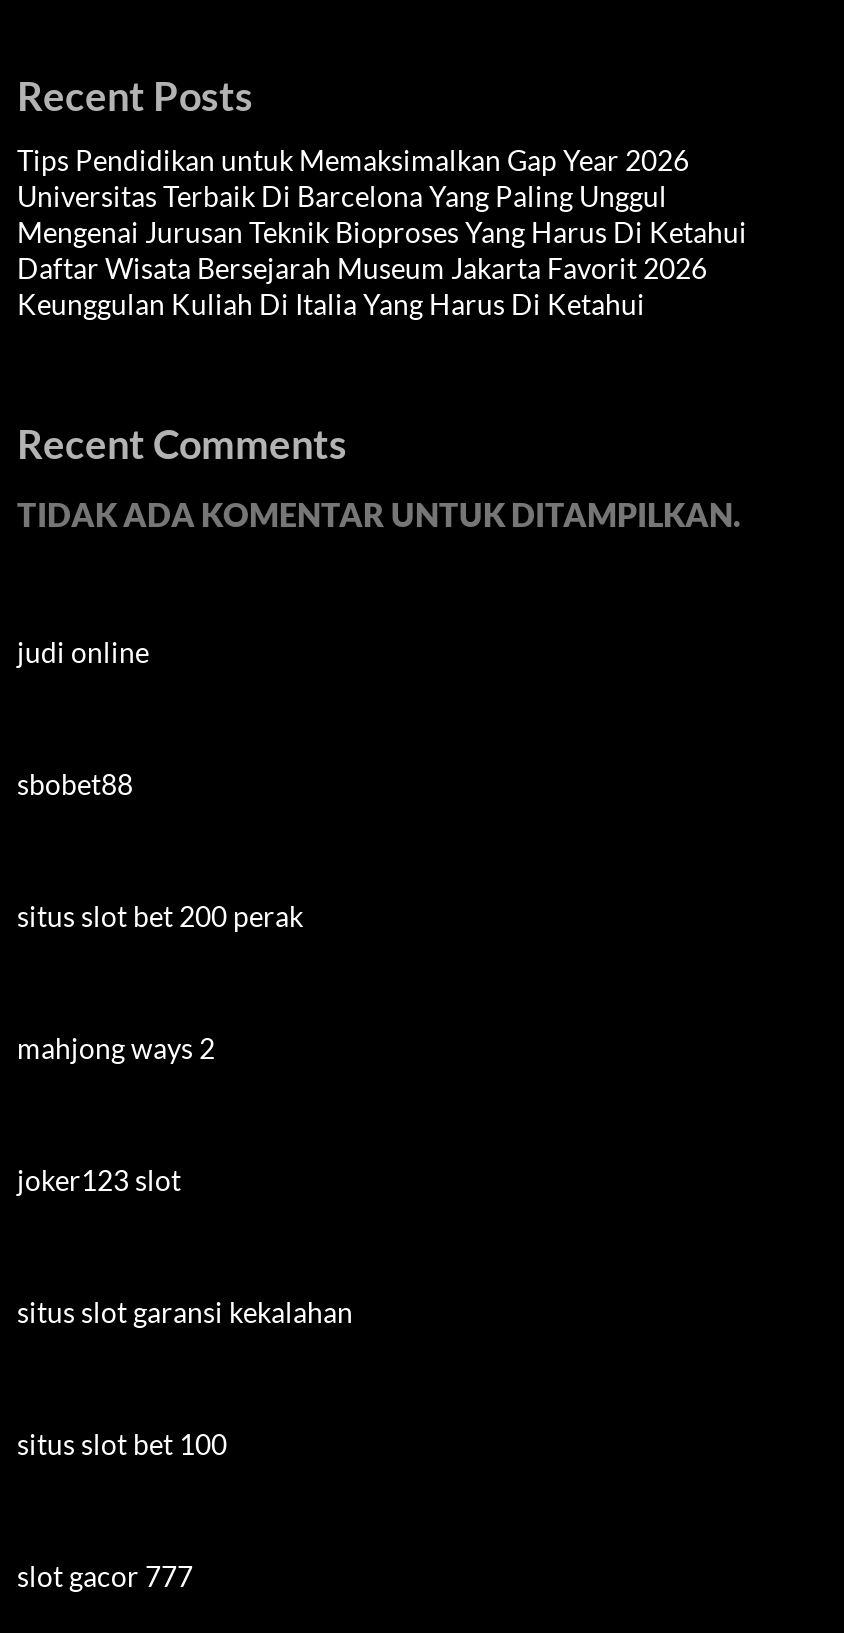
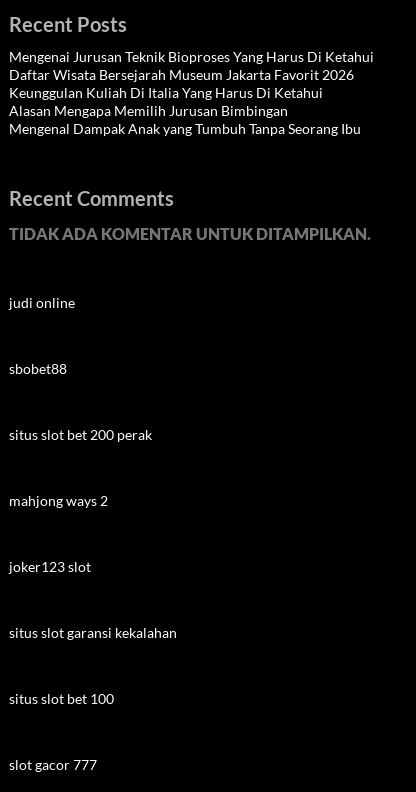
[17,143,689,213] Tips Pendidikan untuk Memaksimalkan Gap Year 2026 | Universitas Terbaik Di Barcelona Yang Paling Unggul -> none
moved [17,215,747,321] -> [9,48,374,101]: Mengenai Jurusan Teknik Bioproses Yang Harus Di Ketahui | Daftar Wisata Bersejarah Museum Jakarta Favorit 2026 | Keunggulan Kuliah Di Italia Yang Harus Di Ketahui
none -> [9,102,361,137] Alasan Mengapa Memilih Jurusan Bimbingan | Mengenal Dampak Anak yang Tumbuh Tanpa Seorang Ibu

